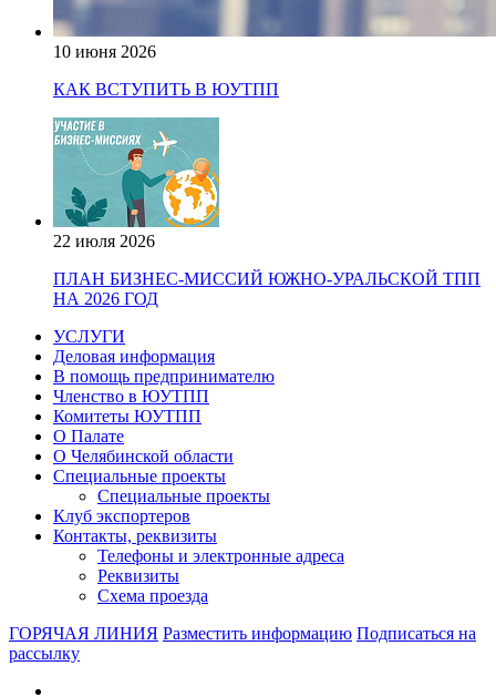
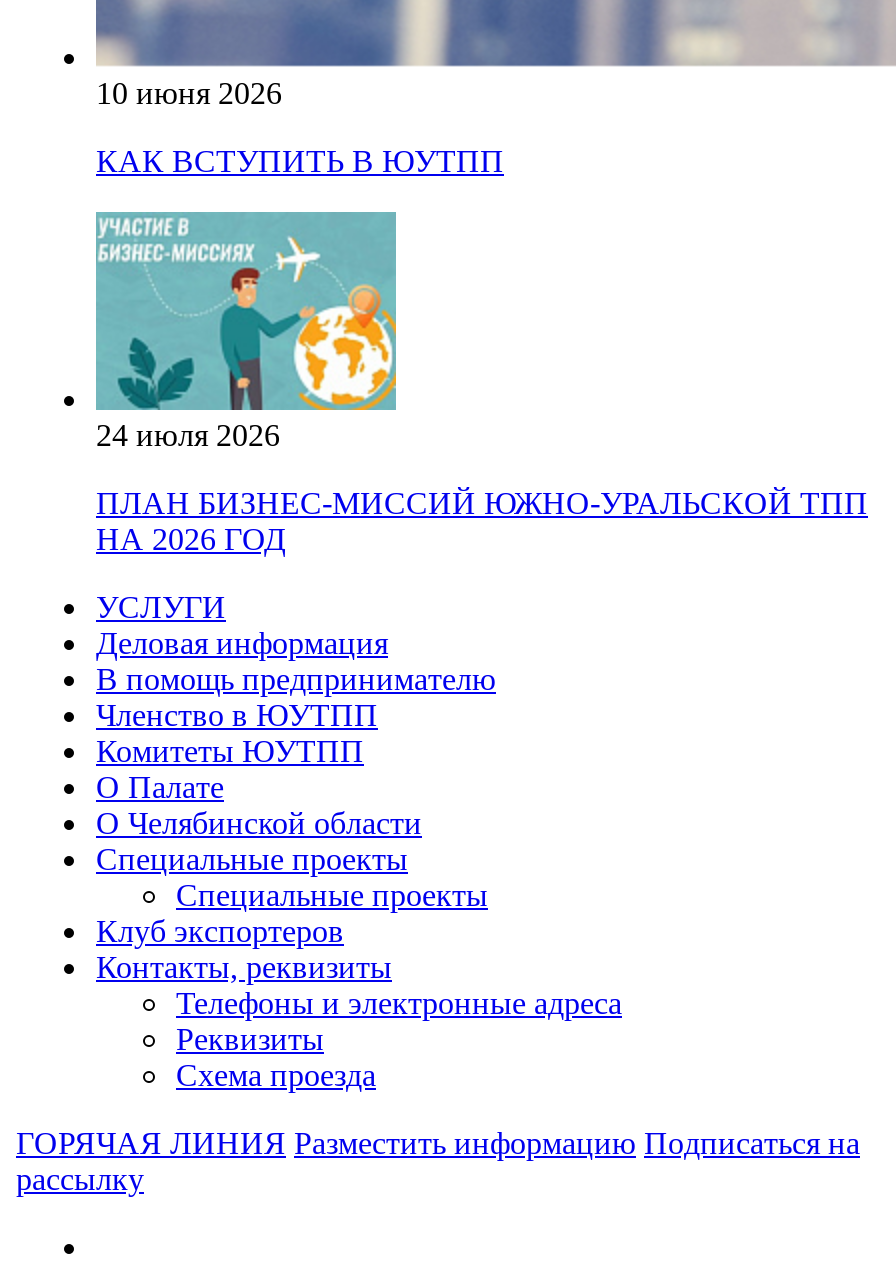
[53,232,155,250] 22 июля 2026 -> [96,418,280,452] 24 июля 2026

